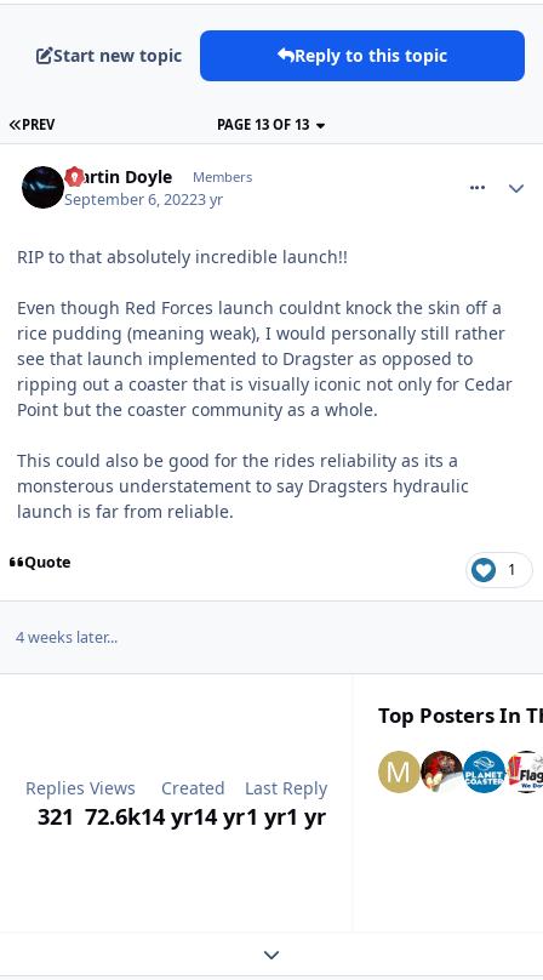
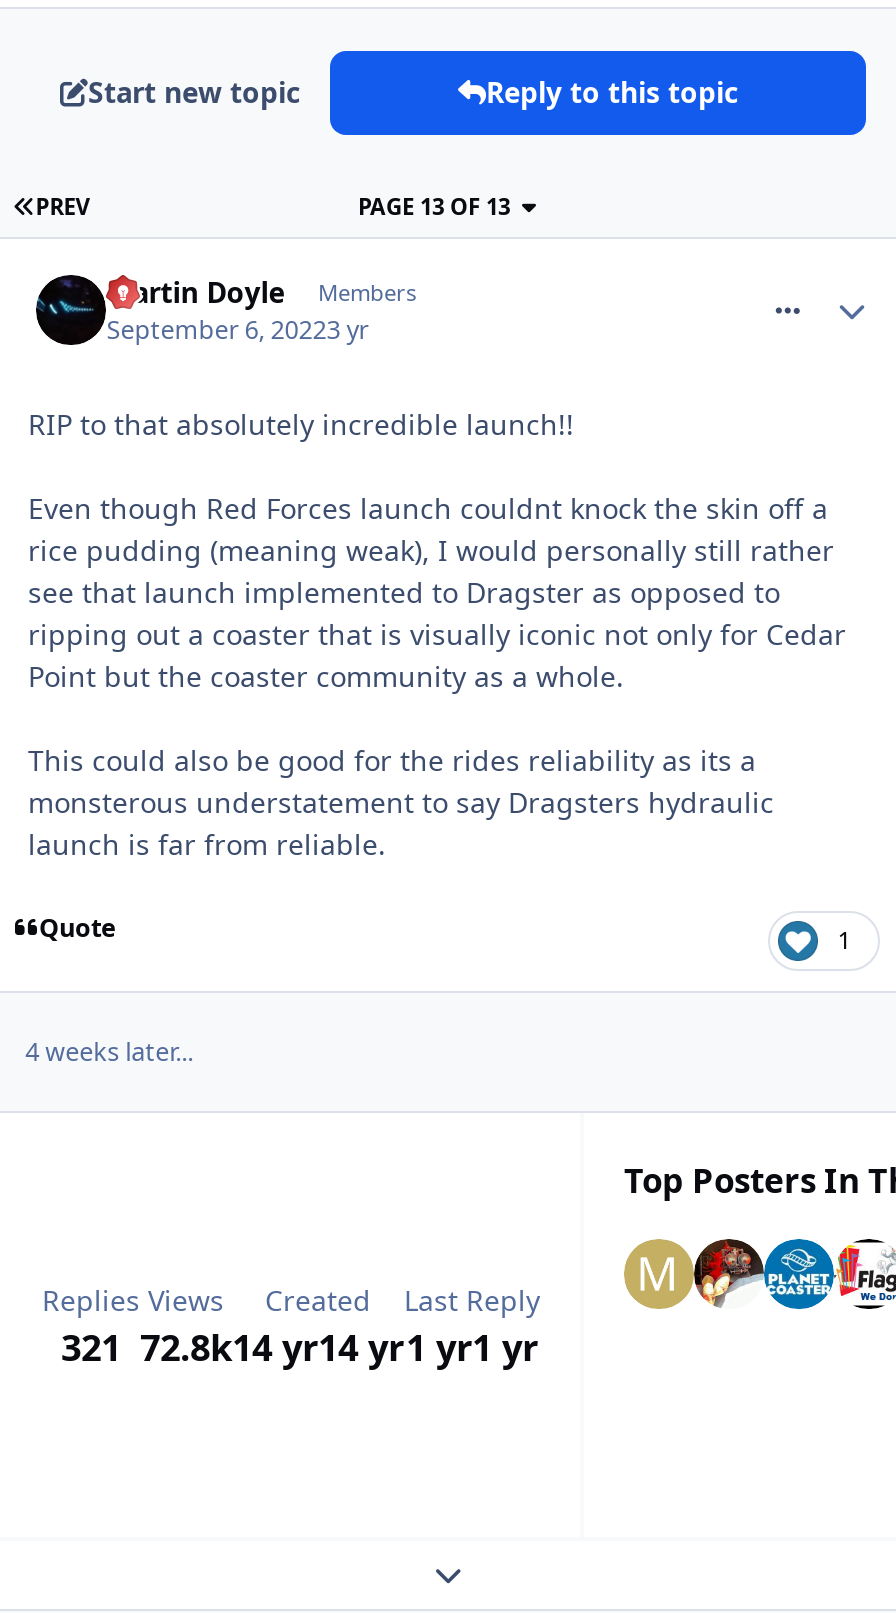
[37,801,326,830] 321 72.6k 14 yr14 yr 1 yr1 yr -> [61,1322,538,1370] 321 72.8k 14 yr14 yr 1 yr1 yr

